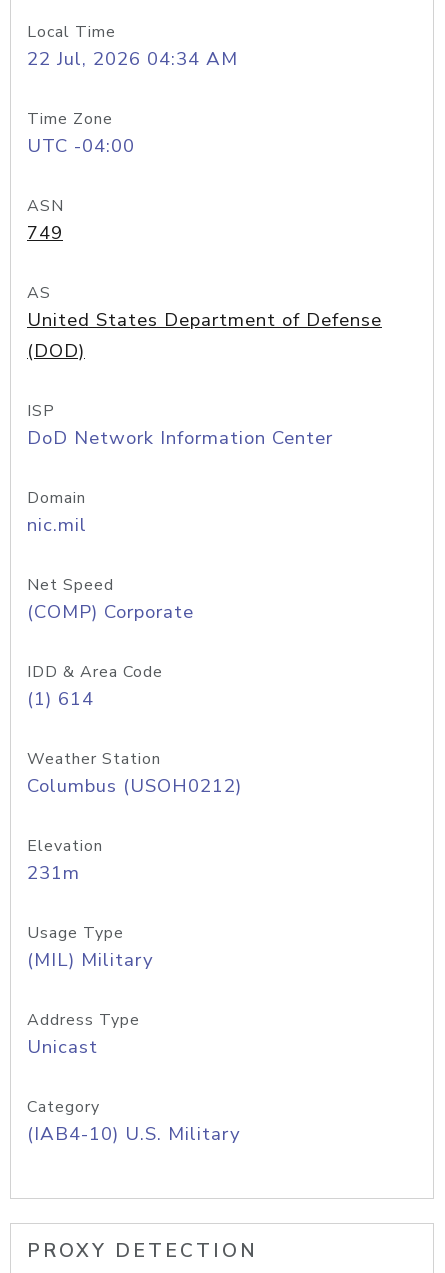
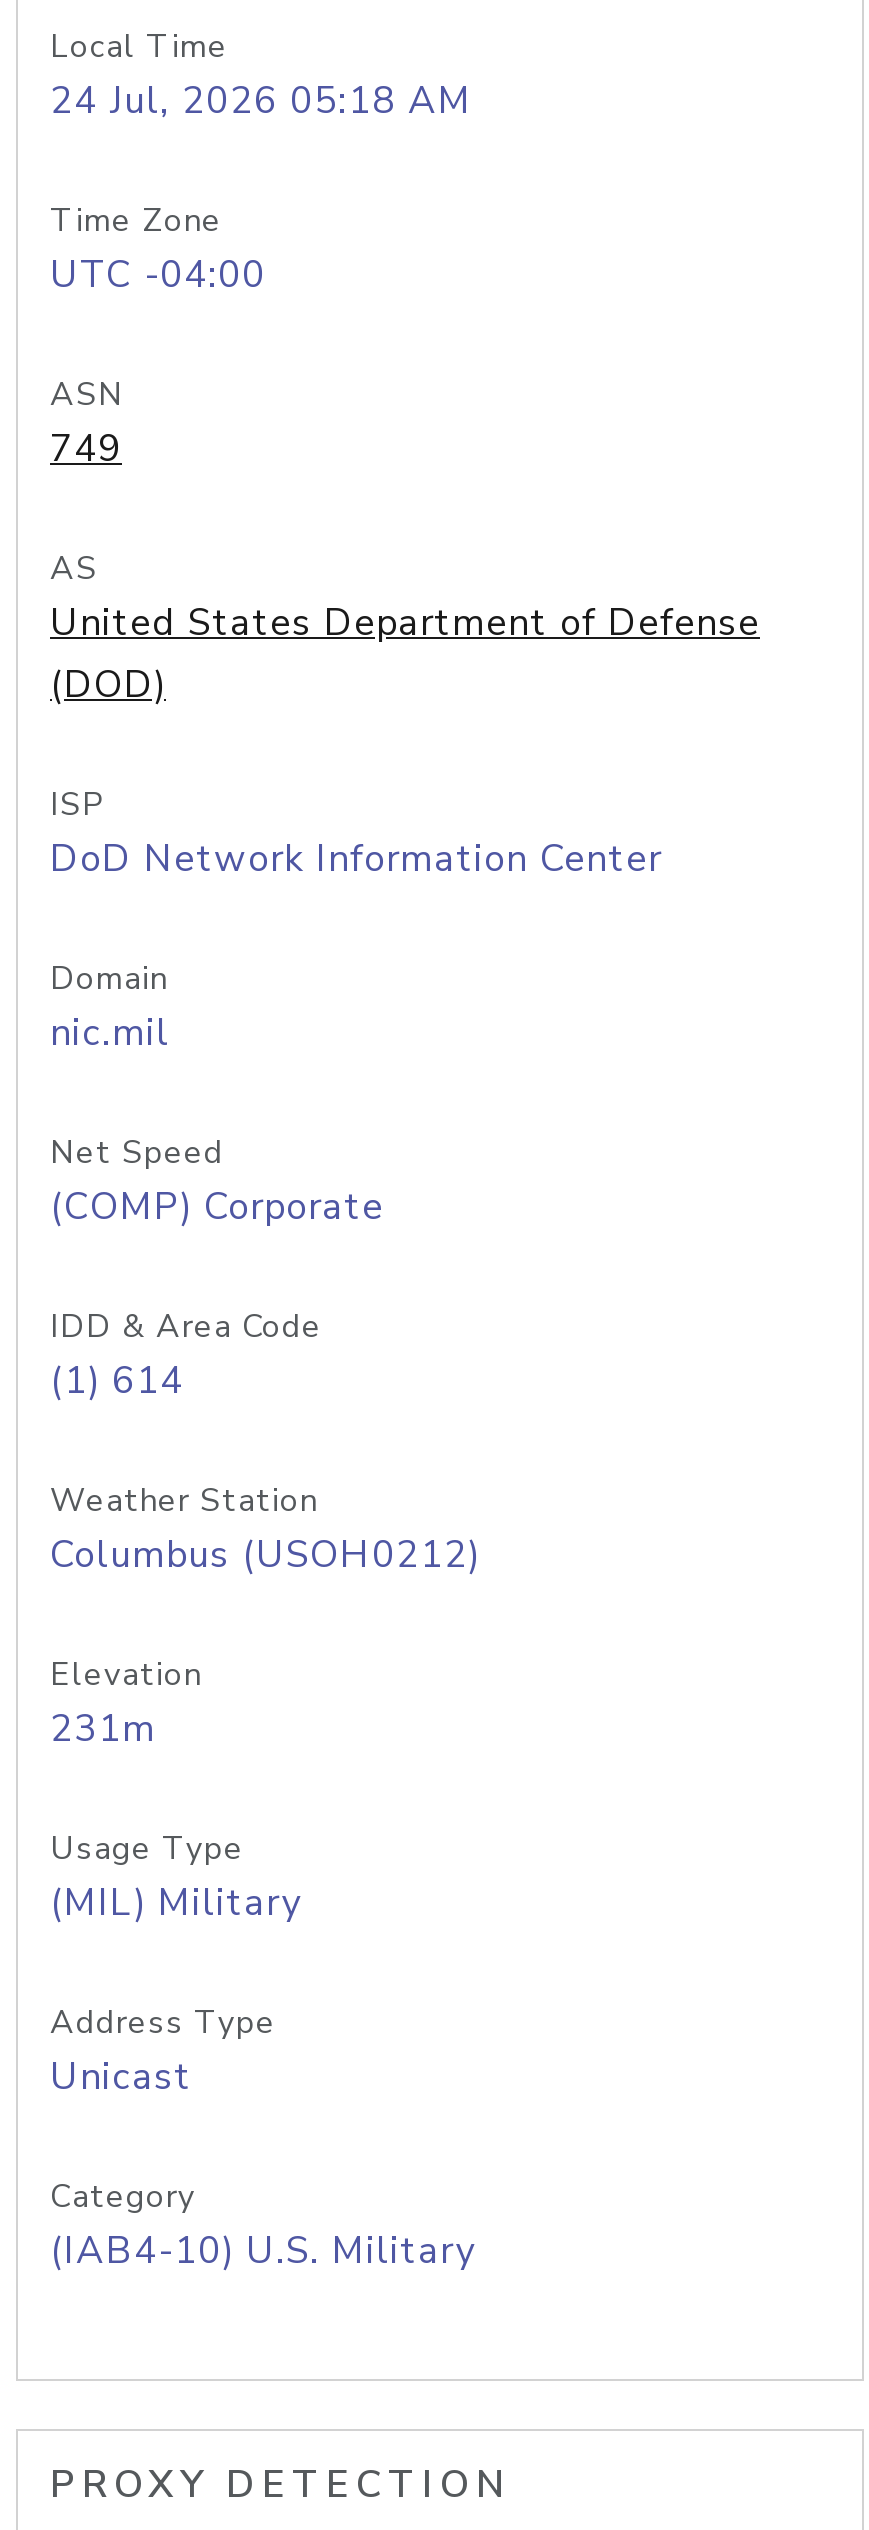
[27,46,238,72] 22 Jul, 2026 04:34 AM -> [50,75,472,127] 24 Jul, 2026 05:18 AM

